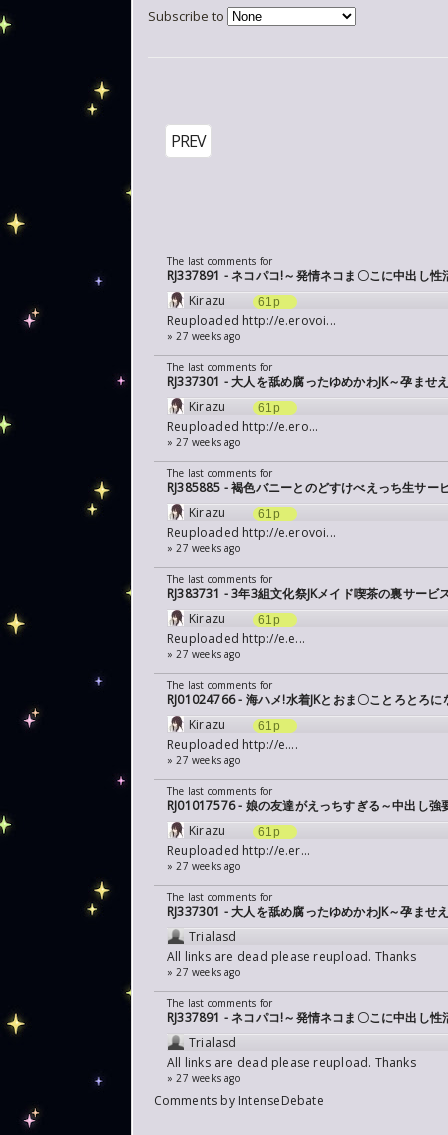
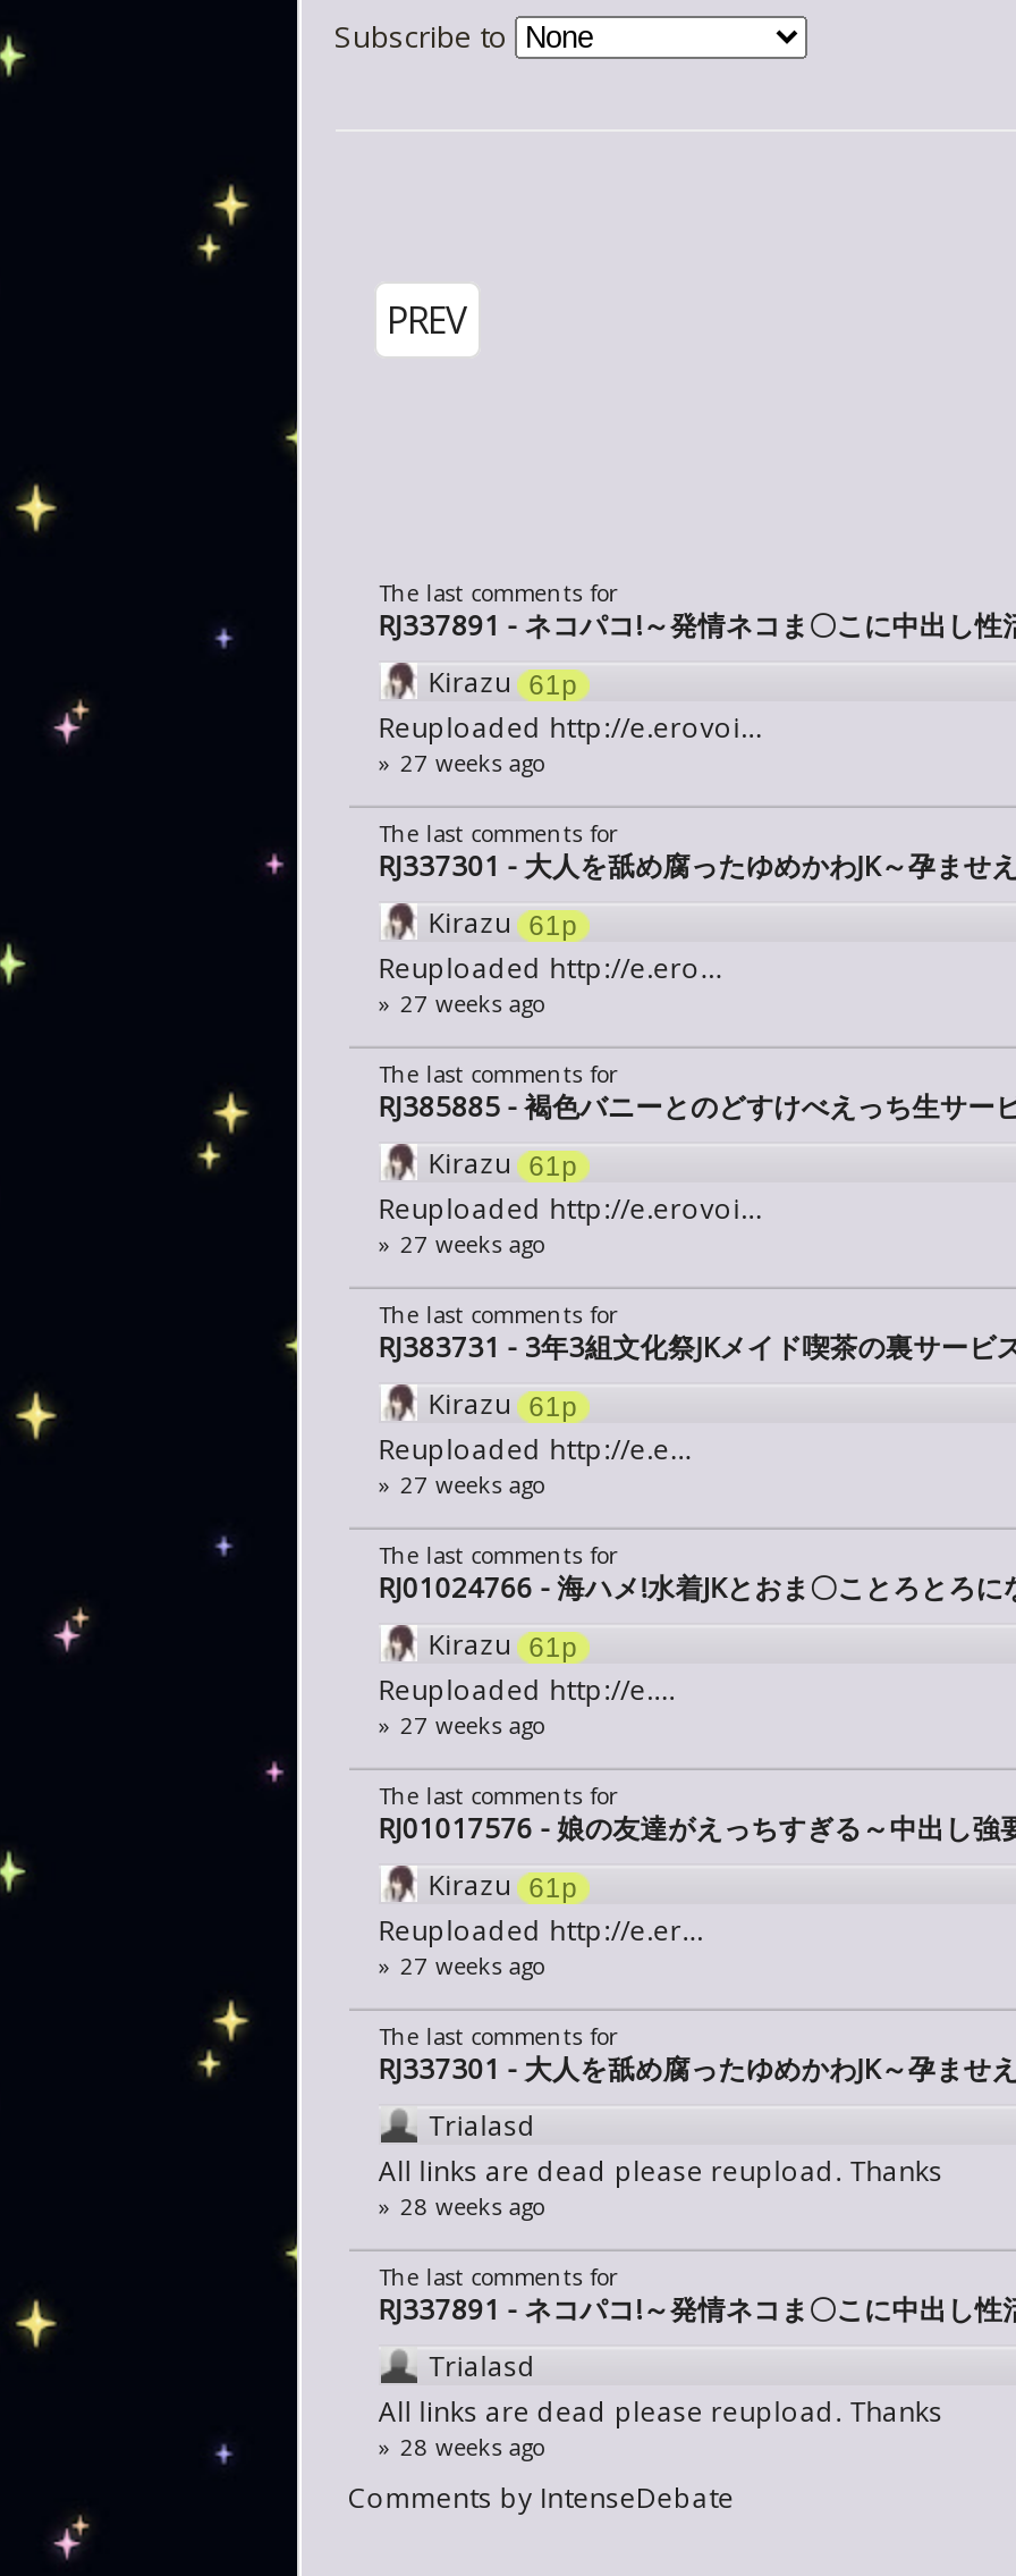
[167,965,240,979] » 27 weeks ago -> [379,2189,544,2221] » 28 weeks ago
[167,1071,240,1085] » 27 weeks ago -> [379,2430,544,2462] » 28 weeks ago

